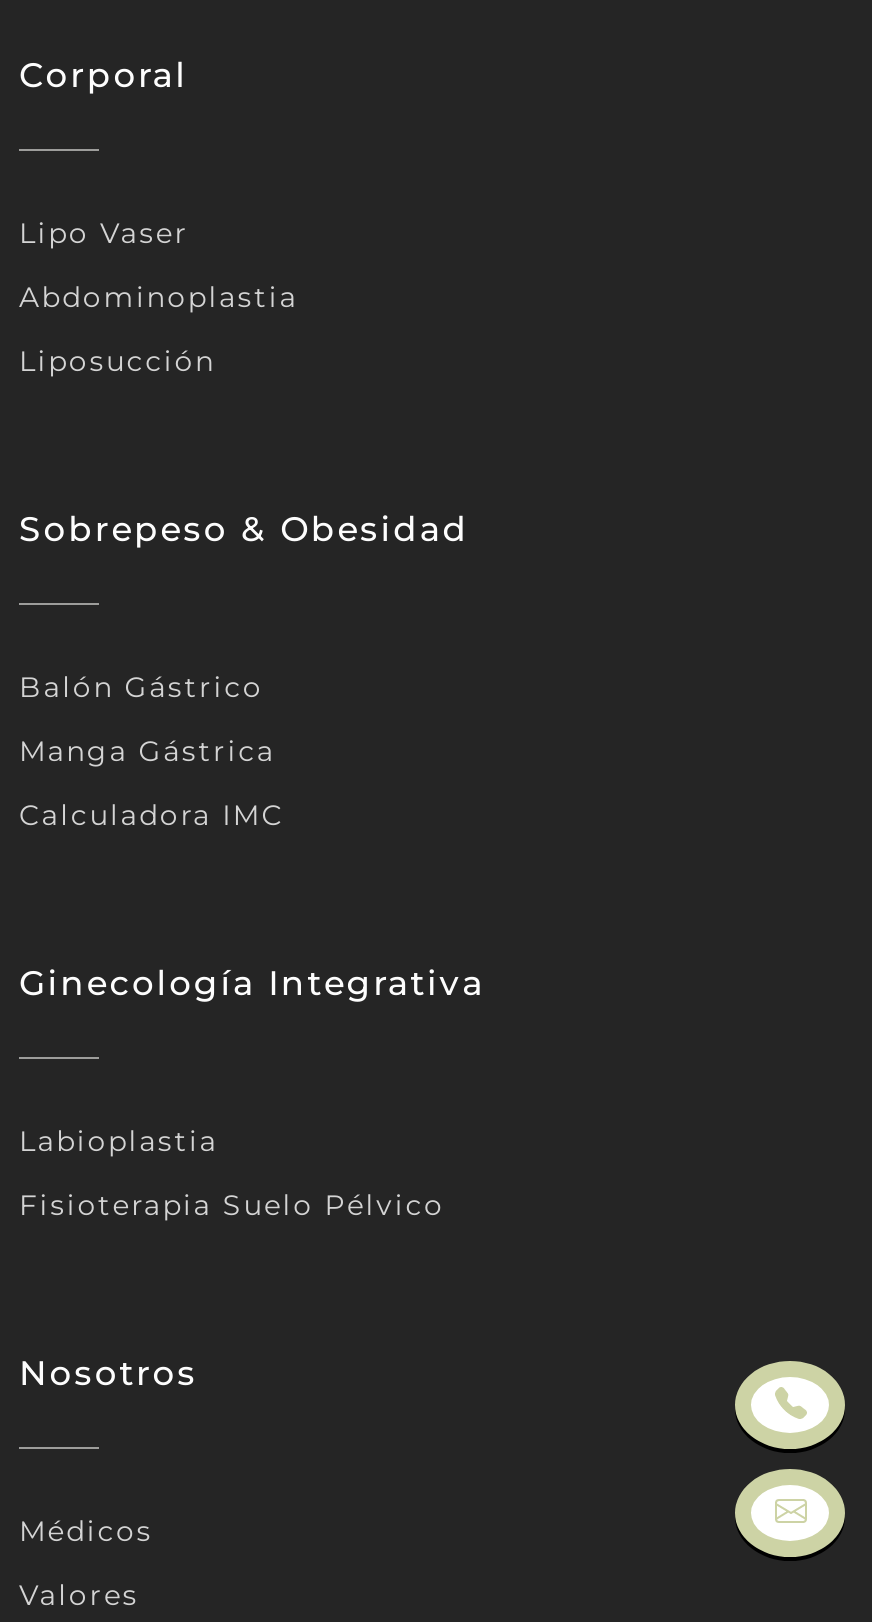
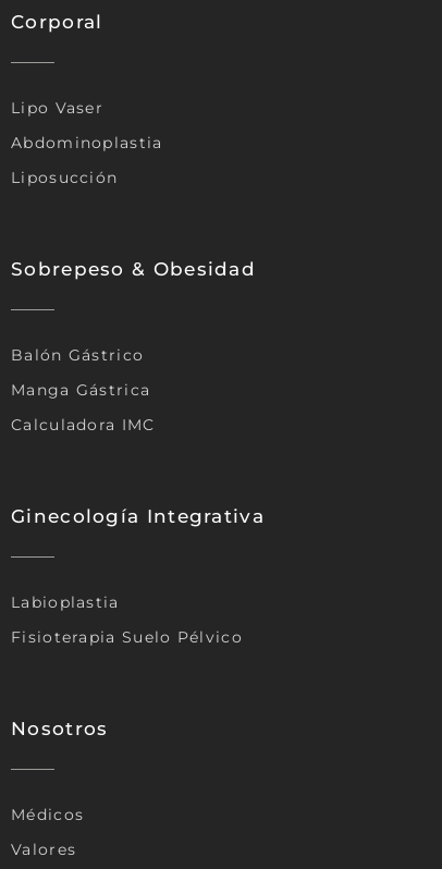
[733,1359,847,1451] [image] -> none
[733,1467,847,1559] [image] -> none

